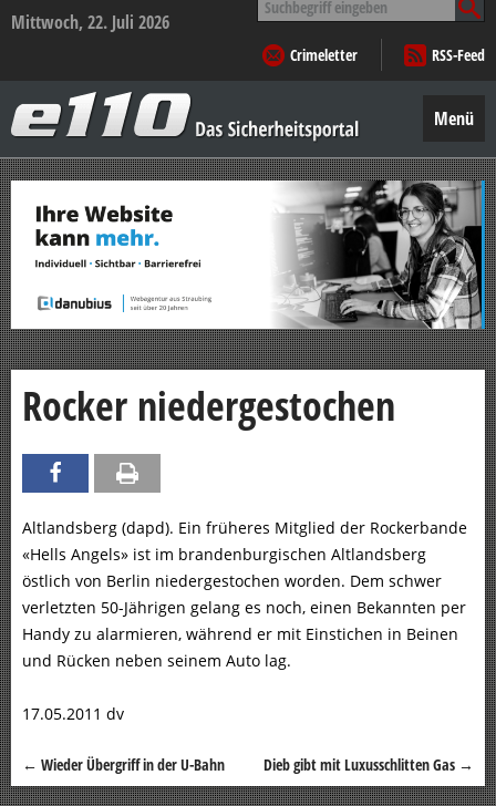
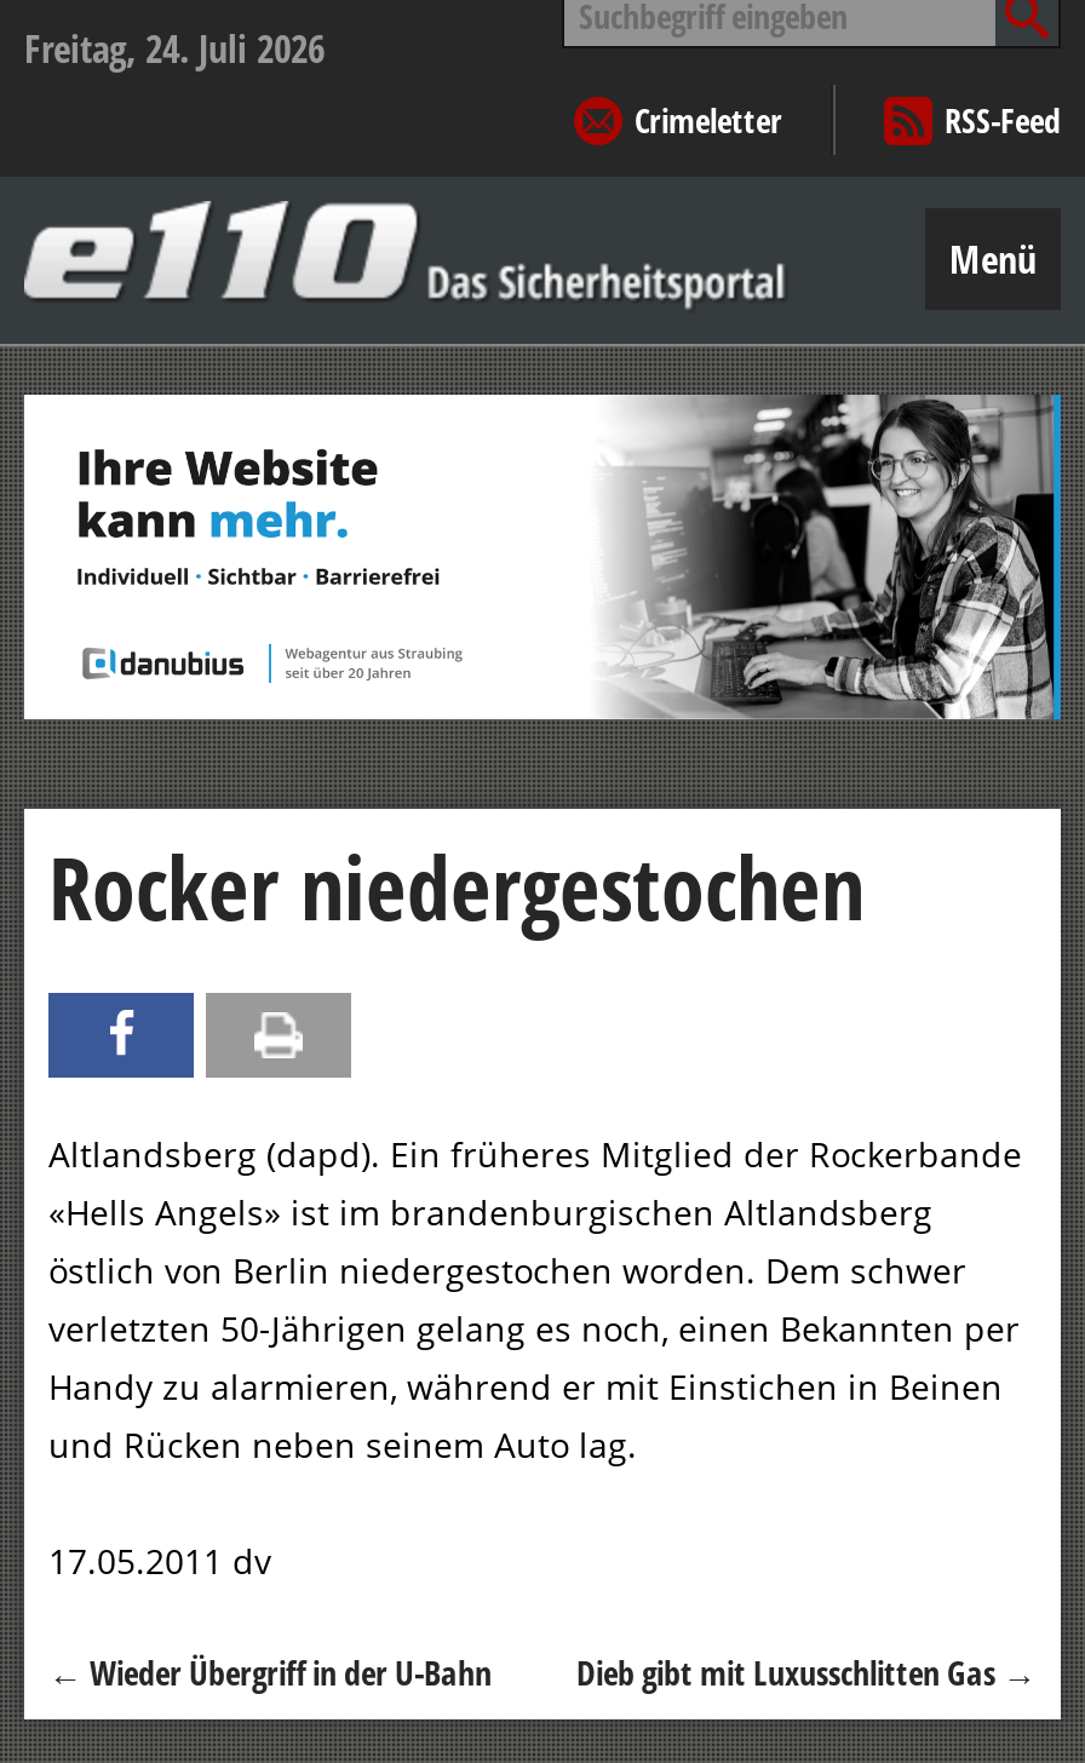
[11,10,169,34] Mittwoch, 22. Juli 2026 -> [24,22,325,75] Freitag, 24. Juli 2026

